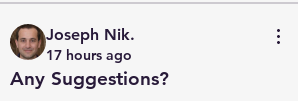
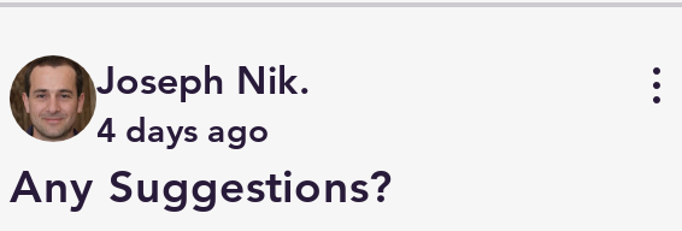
[46,46,132,64] 17 hours ago -> [96,108,270,152] 4 days ago

